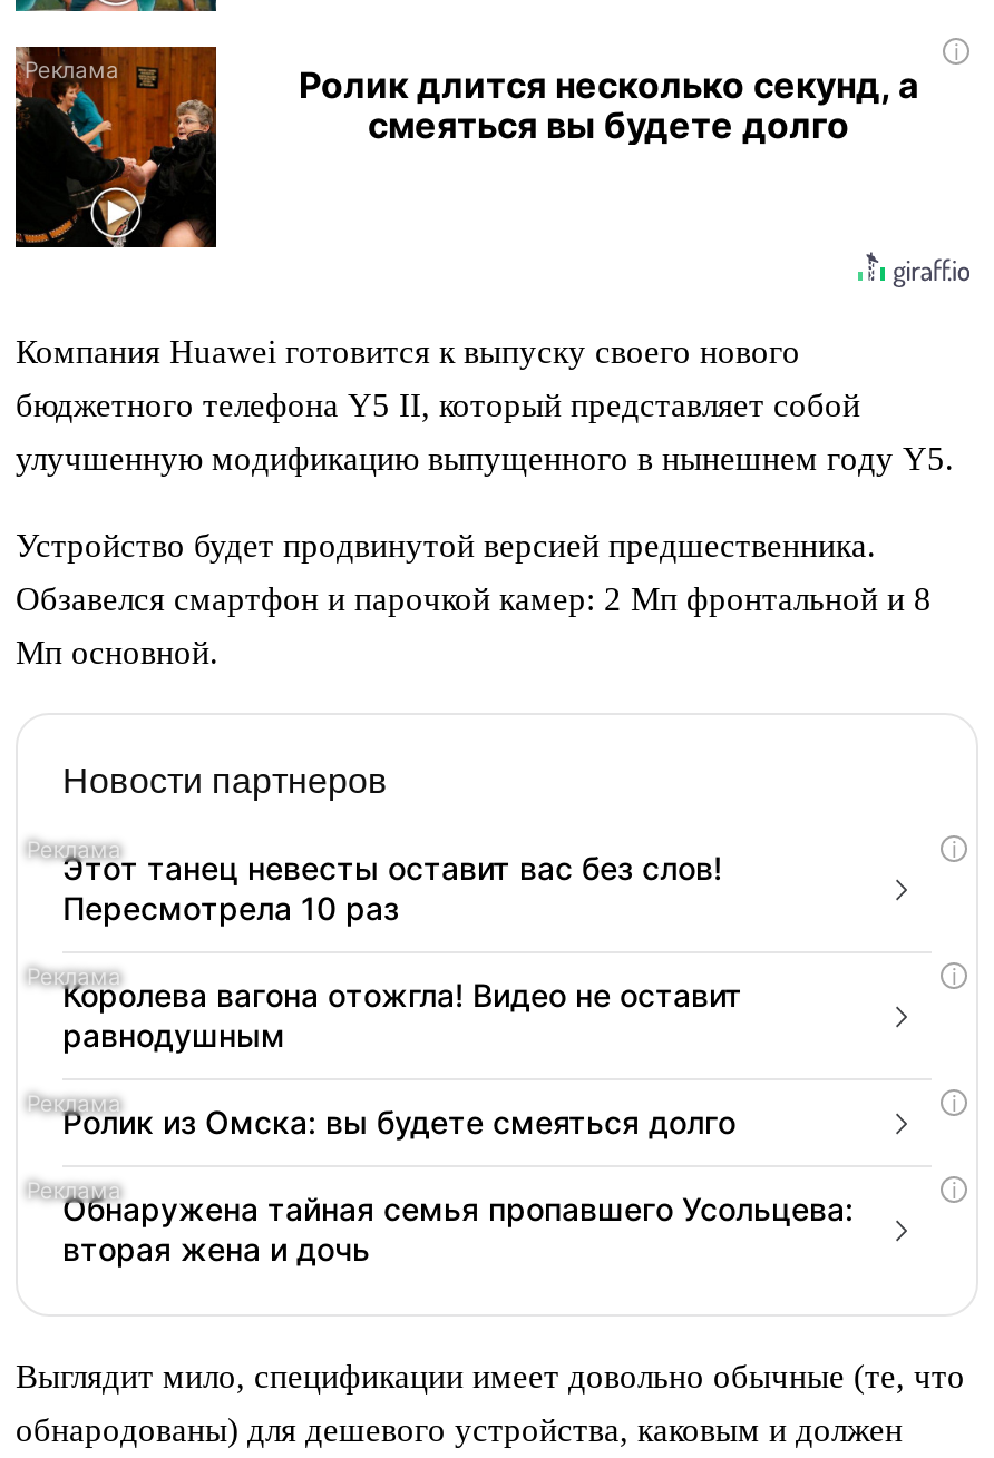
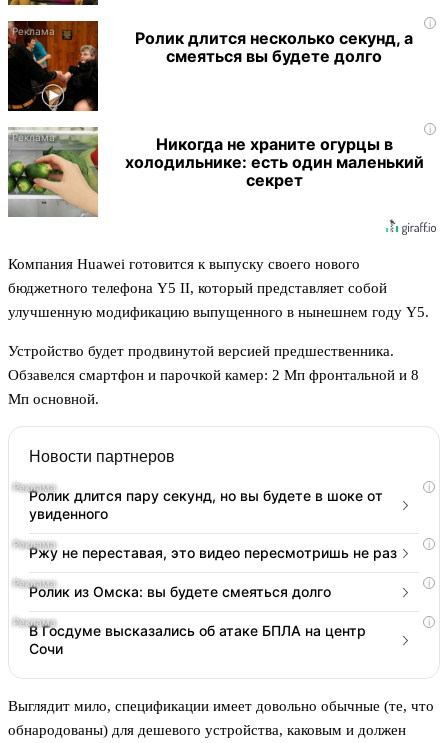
none -> [7,127,423,217] [image] | Никогда не храните огурцы в | холодильнике: есть один маленький | секрет
moved [16,335,954,800] -> [8,256,429,465]: Компания Huawei готовится к выпуску своего нового | бюджетного телефона Y5 II, который представляет собой | улучшенную модификацию выпущенного в нынешнем году Y5. | Устройство будет продвинутой версией предшественника. | Обзавелся смартфон и парочкой камер: 2 Мп фронтальной и 8 | Мп основной. | Новости партнеров
[62,849,722,927] Этот танец невесты оставит вас без слов! | Пересмотрела 10 раз -> [29,487,383,522] Ролик длится пару секунд, но вы будете в шоке от | увиденного
[62,976,742,1054] Королева вагона отожгла! Видео не оставит | равнодушным -> [29,544,397,561] Ржу не переставая, это видео пересмотришь не раз
[62,1190,854,1268] Обнаружена тайная семья пропавшего Усольцева: | вторая жена и дочь -> [29,622,366,657] В Госдуме высказались об атаке БПЛА на центр | Сочи

